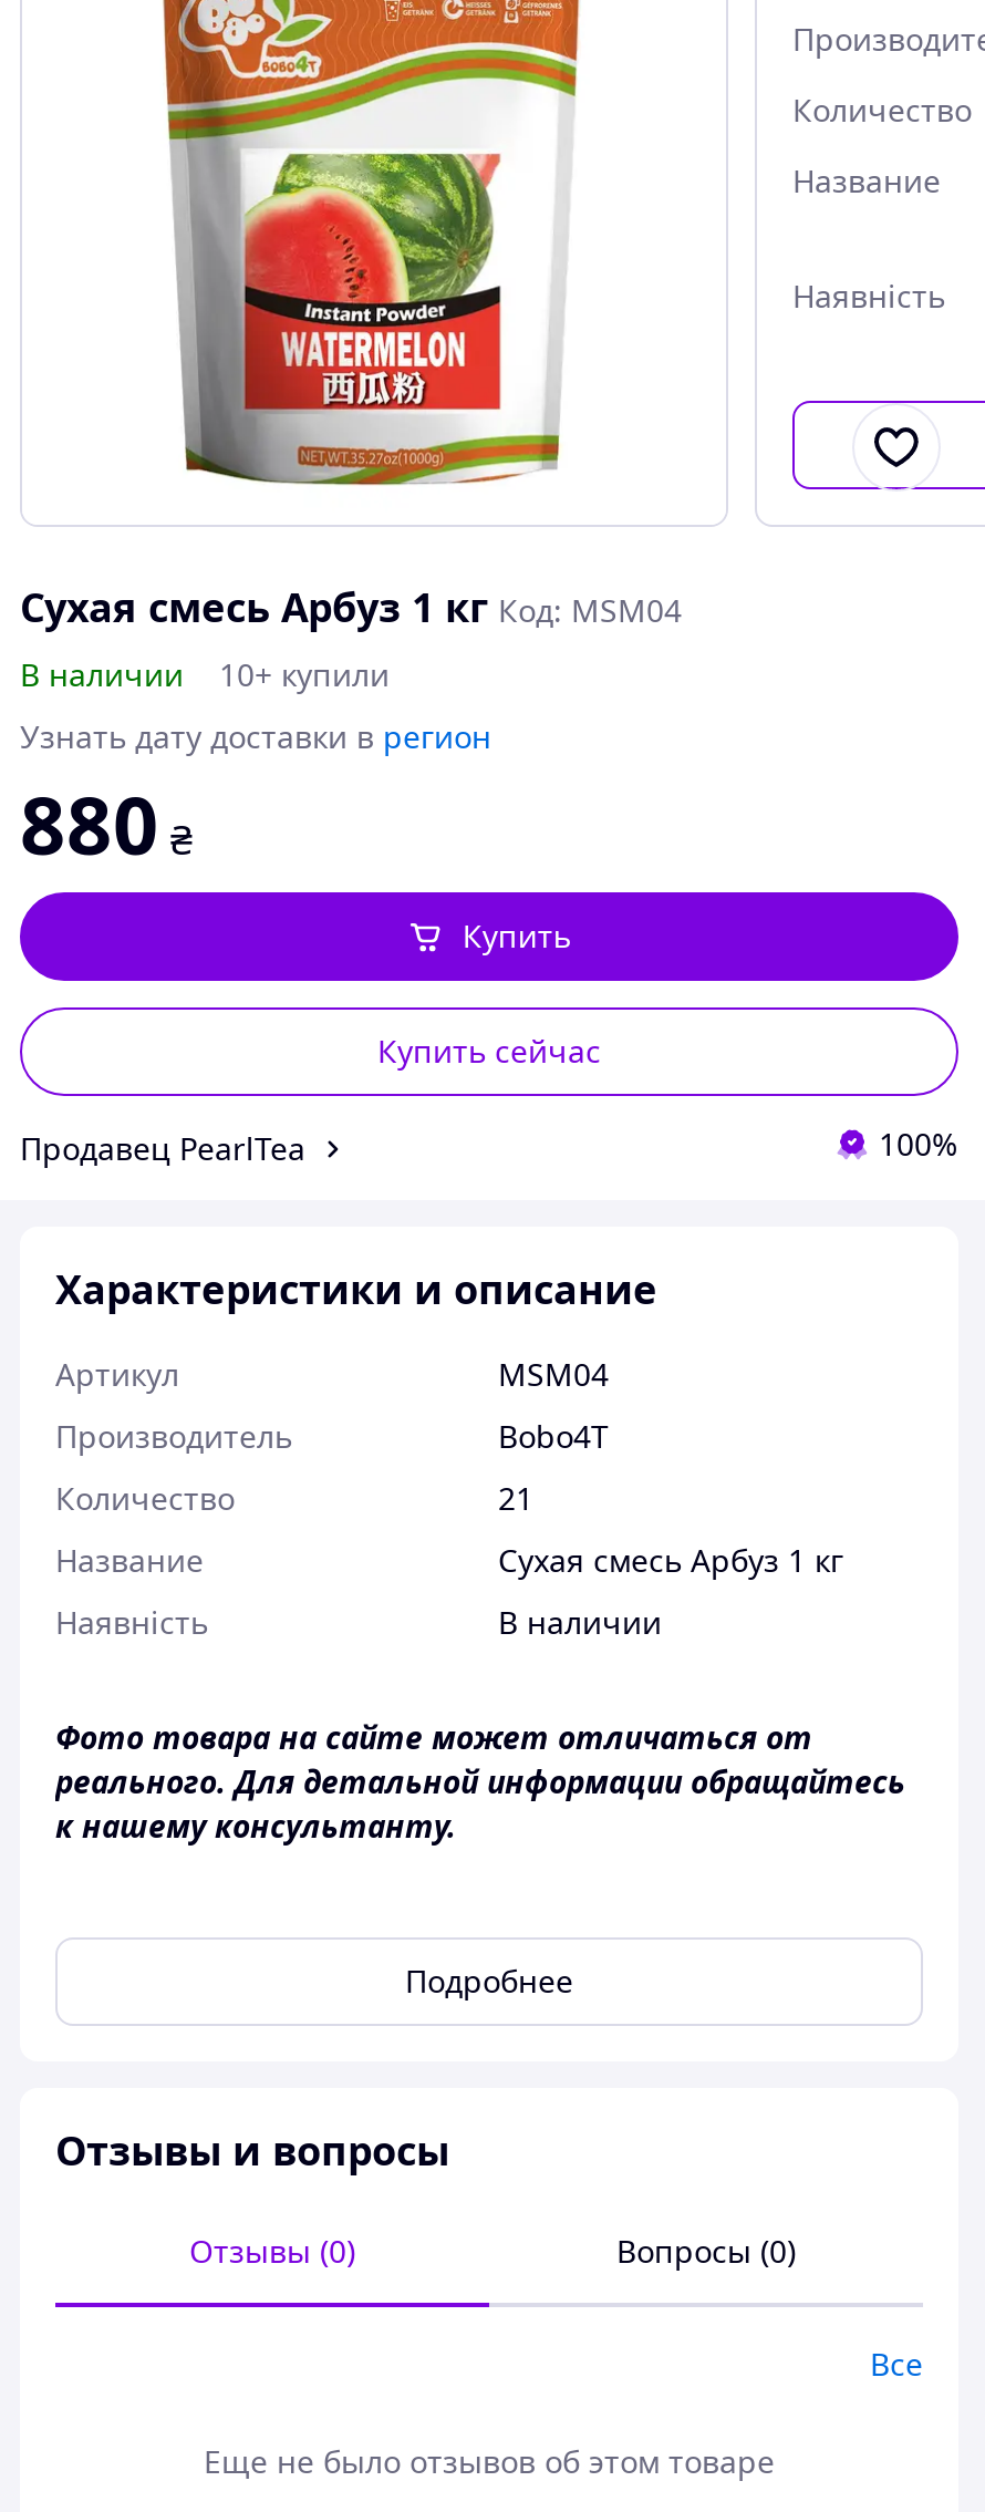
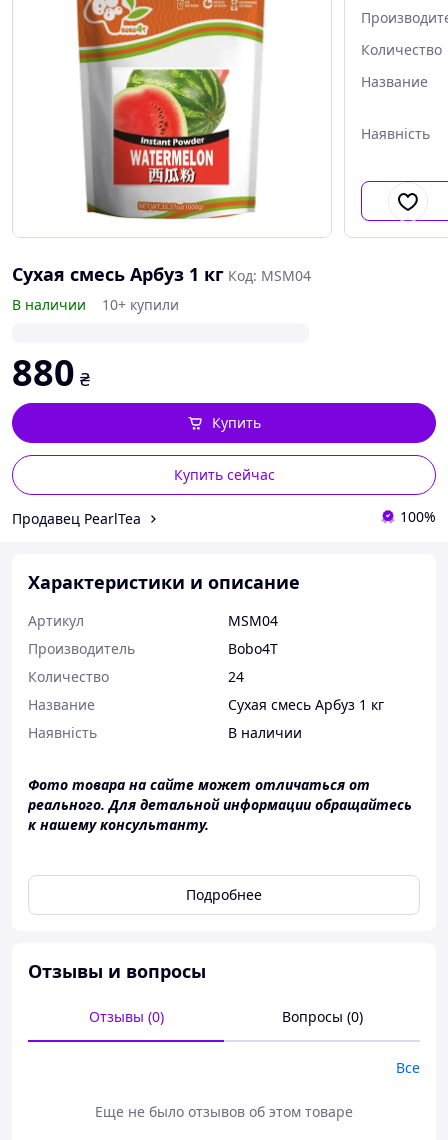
[20,715,491,757] Узнать дату доставки в регион -> none
[498,1477,533,1519] 21 -> [228,667,244,686] 24

